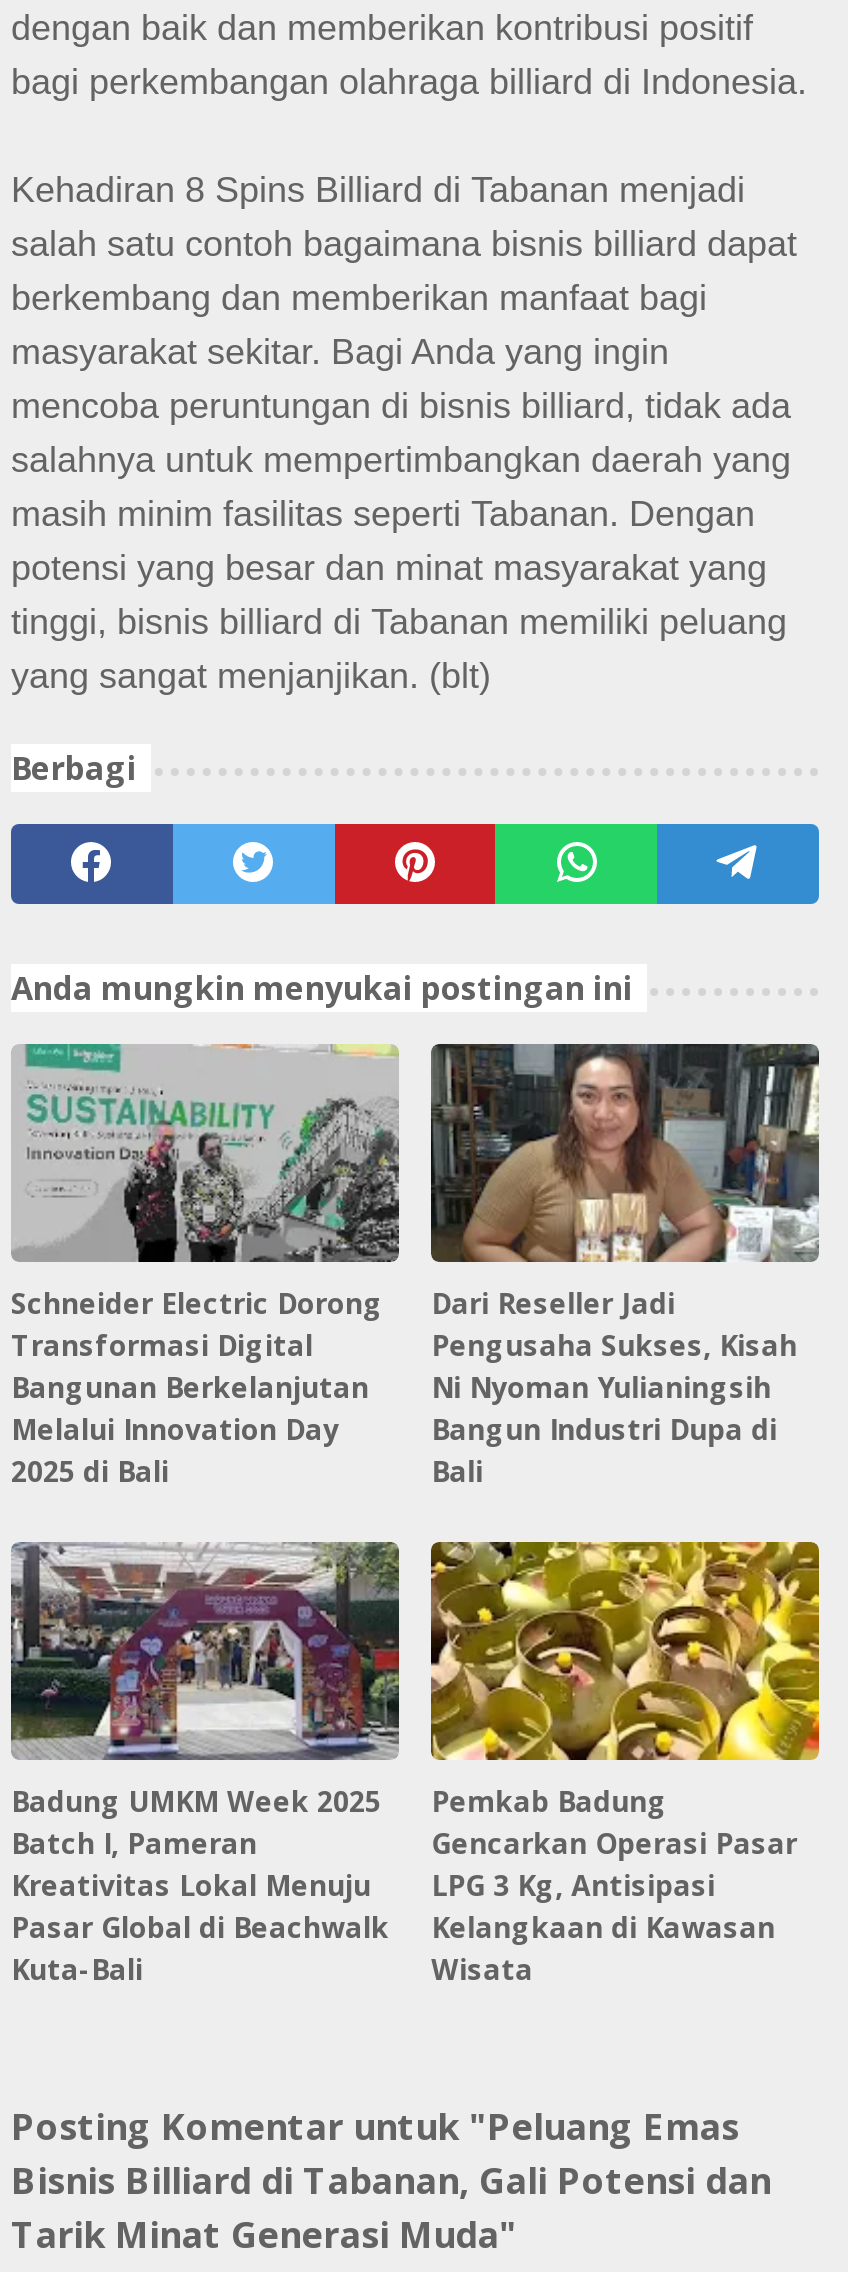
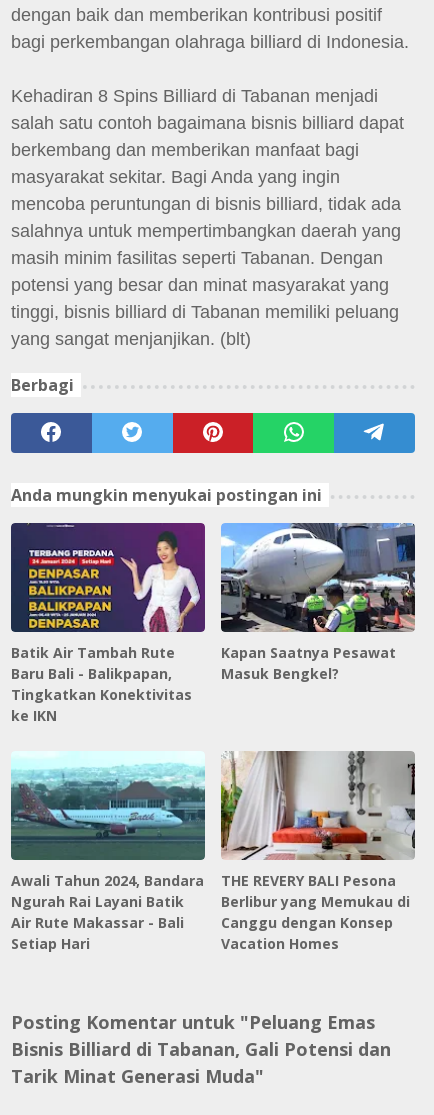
[11,1042,399,1264] [image] -> [10,522,206,594] [image]
[429,1042,819,1490] [image] | Dari Reseller Jadi | Pengusaha Sukses, Kisah | Ni Nyoman Yulianingsih | Bangun Industri Dupa di | Bali -> [221,522,416,683] [image] | Kapan Saatnya Pesawat | Masuk Bengkel?
[11,1284,383,1490] Schneider Electric Dorong | Transformasi Digital | Bangunan Berkelanjutan | Melalui Innovation Day | 2025 di Bali -> [11,643,192,725] Batik Air Tambah Rute | Baru Bali - Balikpapan, | Tingkatkan Konektivitas | ke IKN
[11,1540,401,1989] [image] | Badung UMKM Week 2025 | Batch I, Pameran | Kreativitas Lokal Menuju | Pasar Global di Beachwalk | Kuta-Bali -> [11,754,206,953] [image] | Awali Tahun 2024, Bandara | Ngurah Rai Layani Batik | Air Rute Makassar - Bali | Setiap Hari
[429,1540,821,1989] [image] | Pemkab Badung | Gencarkan Operasi Pasar | LPG 3 Kg, Antisipasi | Kelangkaan di Kawasan | Wisata -> [221,750,416,953] [image] | THE REVERY BALI Pesona | Berlibur yang Memukau di | Canggu dengan Konsep | Vacation Homes

